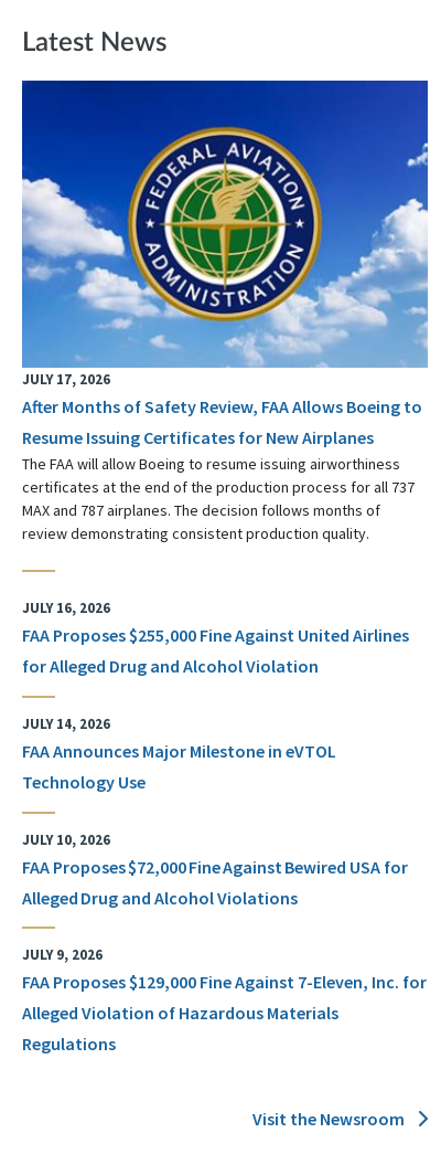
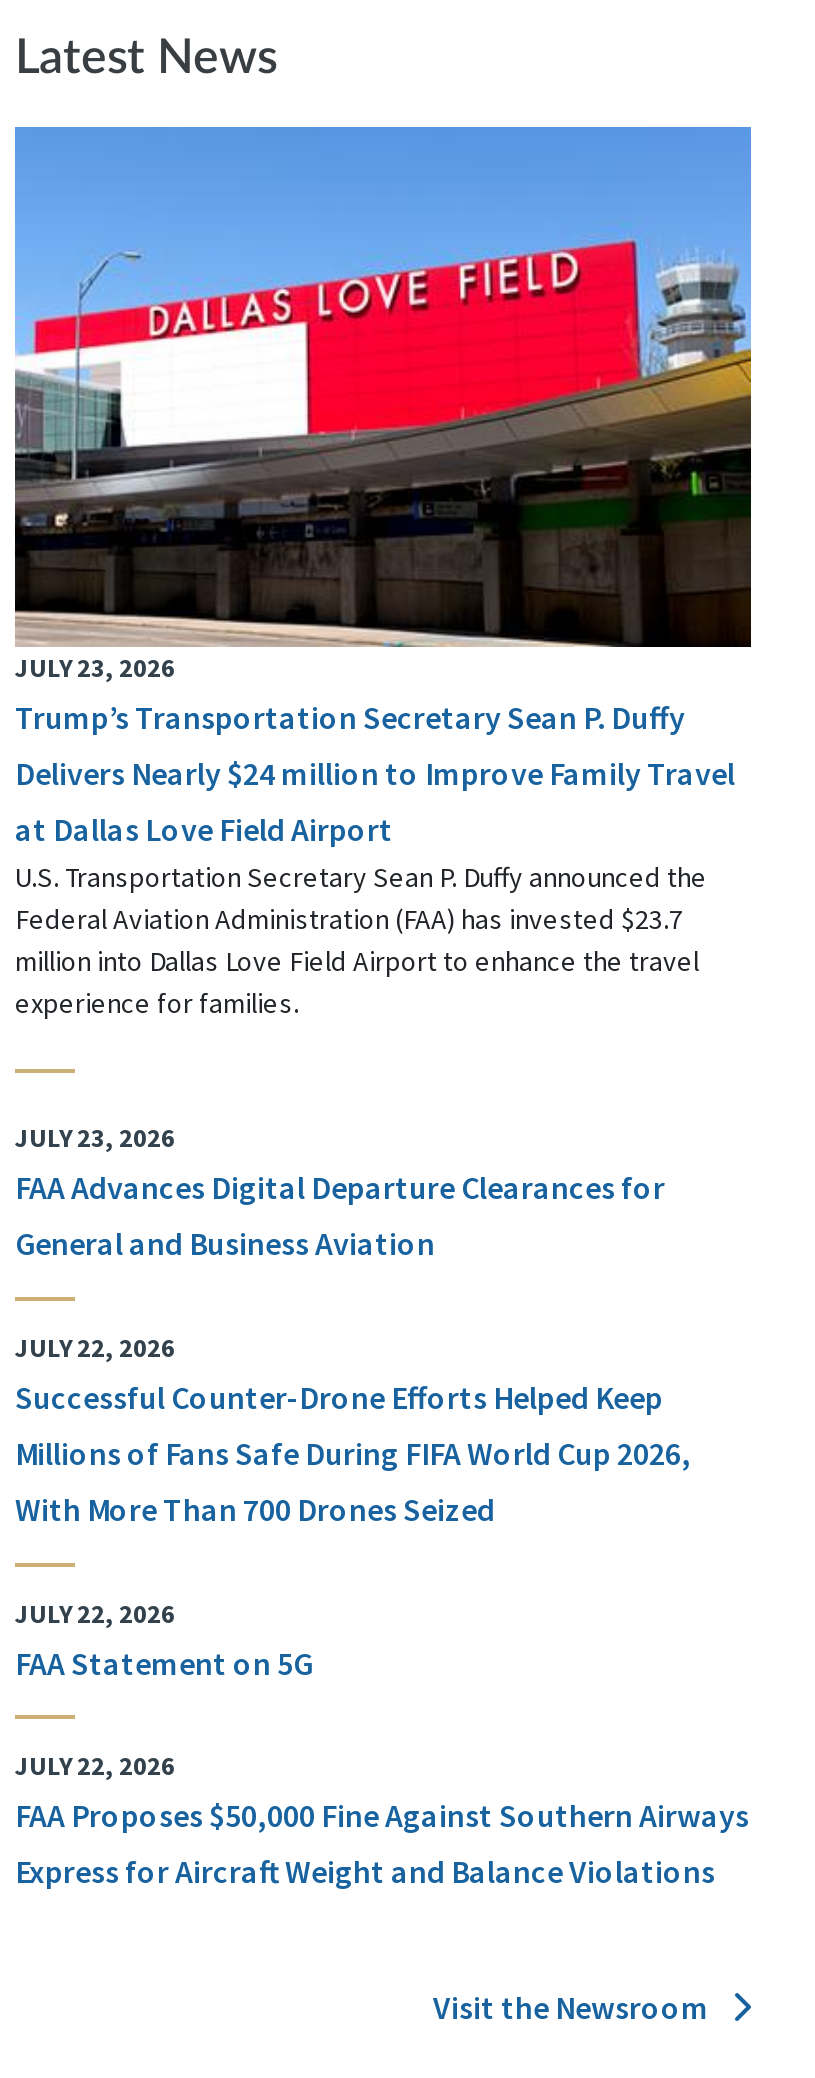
[21,80,429,543] [image] | JULY 17, 2026 | After Months of Safety Review, FAA Allows Boeing to | Resume Issuing Certificates for New Airplanes | The FAA will allow Boeing to resume issuing airworthiness | certificates at the end of the production process for all 737 | MAX and 787 airplanes. The decision follows months of | review demonstrating consistent production quality. -> [13,125,753,1020] [image] | JULY 23, 2026 | Trump’s Transportation Secretary Sean P. Duffy | Delivers Nearly $24 million to Improve Family Travel | at Dallas Love Field Airport | U.S. Transportation Secretary Sean P. Duffy announced the | Federal Aviation Administration (FAA) has invested $23.7 | million into Dallas Love Field Airport to enhance the travel | experience for families.
[22,599,409,677] JULY 16, 2026 | FAA Proposes $255,000 Fine Against United Airlines | for Alleged Drug and Alcohol Violation -> [15,1122,665,1264] JULY 23, 2026 | FAA Advances Digital Departure Clearances for | General and Business Aviation
[22,714,336,793] JULY 14, 2026 | FAA Announces Major Milestone in eVTOL | Technology Use -> [15,1331,691,1529] JULY 22, 2026 | Successful Counter-Drone Efforts Helped Keep | Millions of Fans Safe During FIFA World Cup 2026, | With More Than 700 Drones Seized
[22,830,408,908] JULY 10, 2026 | FAA Proposes $72,000 Fine Against Bewired USA for | Alleged Drug and Alcohol Violations -> [15,1596,313,1682] JULY 22, 2026 | FAA Statement on 5G
[22,946,427,1055] JULY 9, 2026 | FAA Proposes $129,000 Fine Against 7-Eleven, Inc. for | Alleged Violation of Hazardous Materials | Regulations -> [15,1749,749,1891] JULY 22, 2026 | FAA Proposes $50,000 Fine Against Southern Airways | Express for Aircraft Weight and Balance Violations

